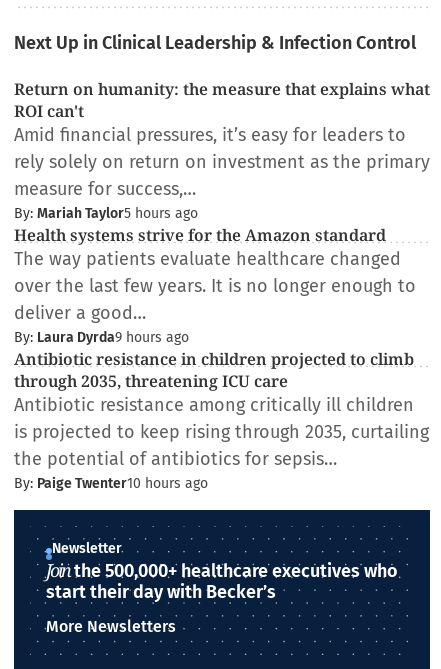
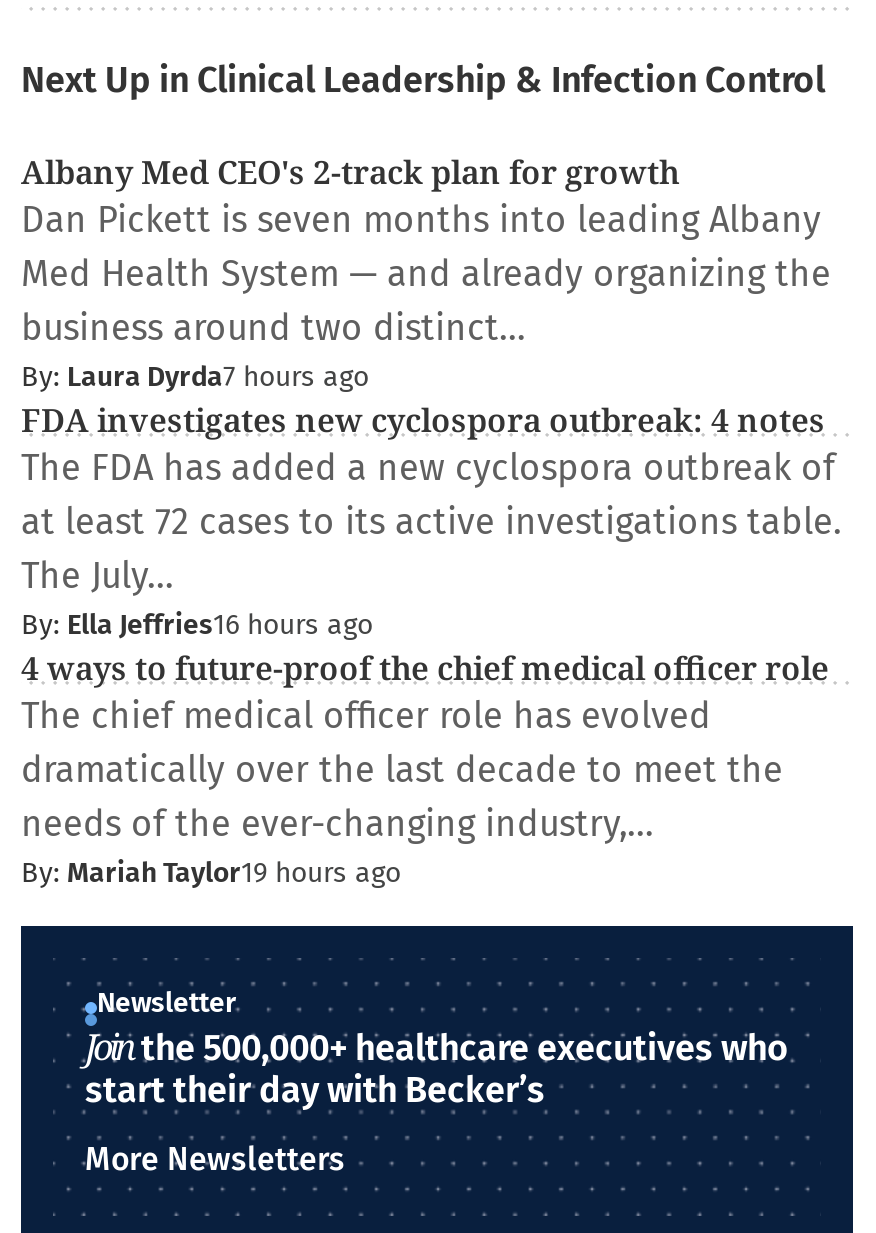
[14,78,430,492] Return on humanity: the measure that explains what | ROI can't | Amid financial pressures, it’s easy for leaders to | rely solely on return on investment as the primary | measure for success,… | By: Mariah Taylor5 hours ago | Health systems strive for the Amazon standard | The way patients evaluate healthcare changed | over the last few years. It is no longer enough to | deliver a good… | By: Laura Dyrda9 hours ago | Antibiotic resistance in children projected to climb | through 2035, threatening ICU care | Antibiotic resistance among critically ill children | is projected to keep rising through 2035, curtailing | the potential of antibiotics for sepsis… | By: Paige Twenter10 hours ago -> [21,150,841,890] Albany Med CEO's 2-track plan for growth | Dan Pickett is seven months into leading Albany | Med Health System — and already organizing the | business around two distinct… | By: Laura Dyrda | FDA investigates new cyclospora outbreak: 4 notes | The FDA has added a new cyclospora outbreak of | at least 72 cases to its active investigations table. | The July… | By: Ella Jeffries | 4 ways to future-proof the chief medical officer role | The chief medical officer role has evolved | dramatically over the last decade to meet the | needs of the ever-changing industry,… | By: Mariah Taylor

